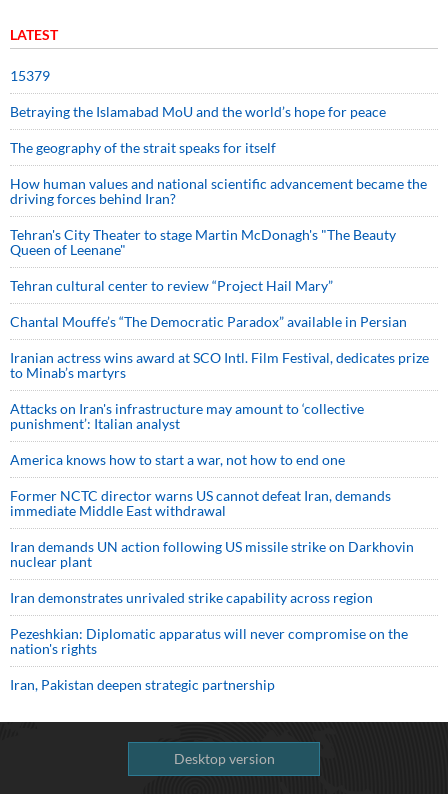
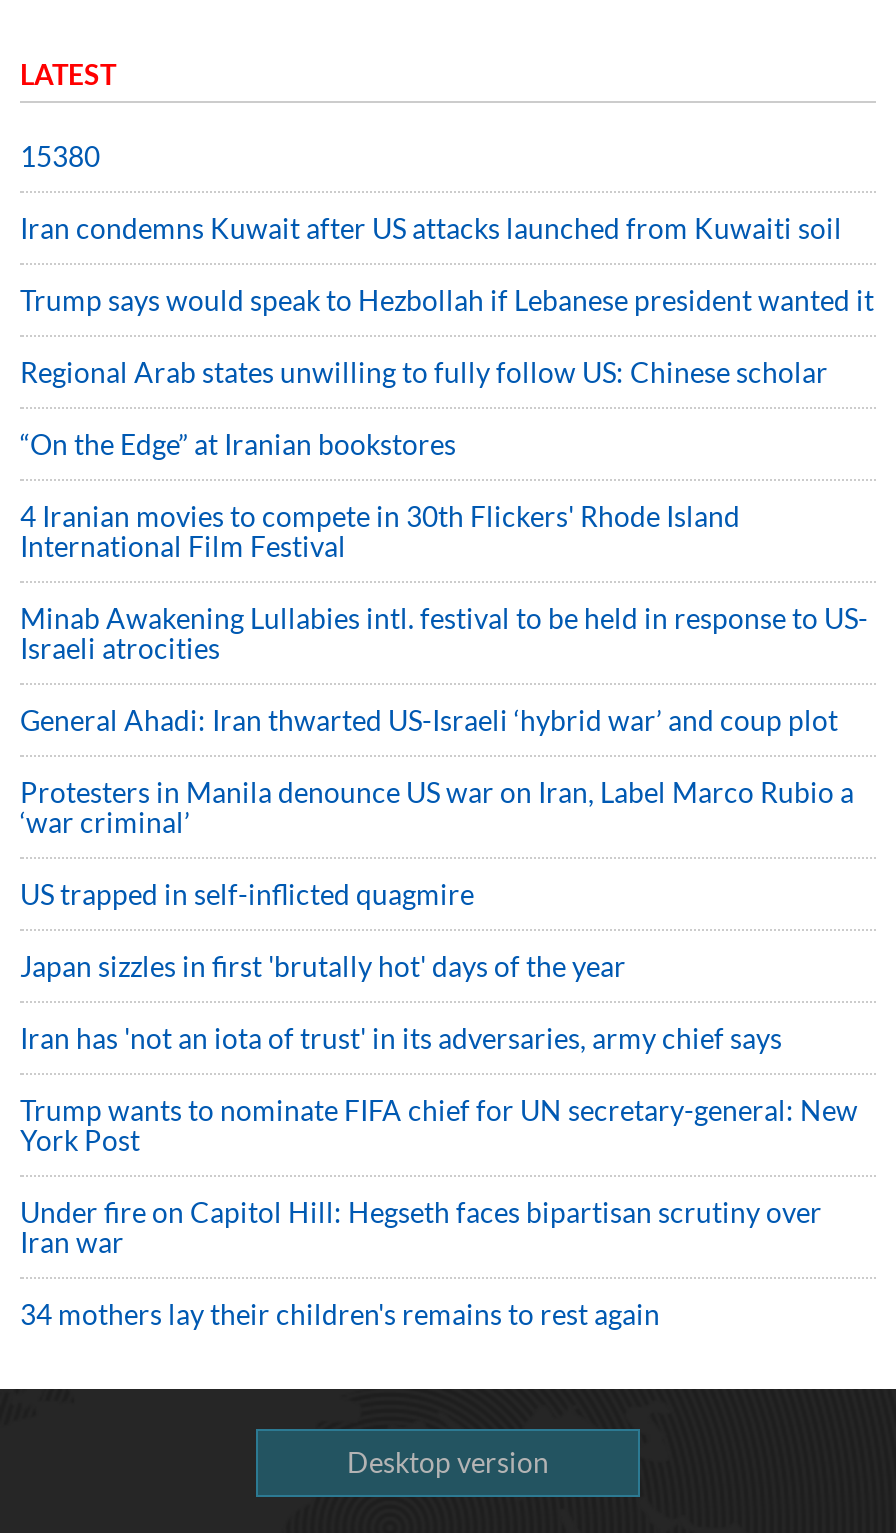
[10,67,50,84] 15379 -> [20,139,100,173] 15380
[10,103,386,120] Betraying the Islamabad MoU and the world’s hope for peace -> [20,211,842,245] Iran condemns Kuwait after US attacks launched from Kuwaiti soil
[10,139,276,156] The geography of the strait speaks for itself -> [20,283,874,317] Trump says would speak to Hezbollah if Lebanese president wanted it
[10,175,427,207] How human values and national scientific advancement became the | driving forces behind Iran? -> [20,355,828,389] Regional Arab states unwilling to fully follow US: Chinese scholar
[10,226,396,258] Tehran's City Theater to stage Martin McDonagh's "The Beauty | Queen of Leenane" -> [20,427,456,461] “On the Edge” at Iranian bookstores
[10,277,333,294] Tehran cultural center to review “Project Hail Mary” -> [20,499,740,563] 4 Iranian movies to compete in 30th Flickers' Rhode Island | International Film Festival
[10,313,407,330] Chantal Mouffe’s “The Democratic Paradox” available in Persian -> [20,601,868,665] Minab Awakening Lullabies intl. festival to be held in response to US- | Israeli atrocities
[10,349,429,381] Iranian actress wins award at SCO Intl. Film Festival, dedicates prize | to Minab’s martyrs -> [20,703,838,737] General Ahadi: Iran thwarted US-Israeli ‘hybrid war’ and coup plot
[10,400,364,432] Attacks on Iran's infrastructure may amount to ‘collective | punishment’: Italian analyst -> [20,775,854,839] Protesters in Manila denounce US war on Iran, Label Marco Rubio a | ‘war criminal’
[10,451,345,468] America knows how to start a war, not how to end one -> [20,877,480,911] US trapped in self-inflicted quagmire
[10,487,391,519] Former NCTC director warns US cannot defeat Iran, demands | immediate Middle East withdrawal -> [20,949,626,983] Japan sizzles in first 'brutally hot' days of the year
[10,538,414,570] Iran demands UN action following US missile strike on Darkhovin | nuclear plant -> [20,1021,788,1055] Iran has 'not an iota of trust' in its adversaries, army chief says
[10,589,373,606] Iran demonstrates unrivaled strike capability across region -> [20,1093,858,1157] Trump wants to nominate FIFA chief for UN secretary-general: New | York Post
[10,625,408,657] Pezeshkian: Diplomatic apparatus will never compromise on the | nation's rights -> [20,1195,822,1259] Under fire on Capitol Hill: Hegseth faces bipartisan scrutiny over | Iran war
[10,676,275,693] Iran, Pakistan deepen strategic partnership -> [20,1297,660,1331] 34 mothers lay their children's remains to rest again

